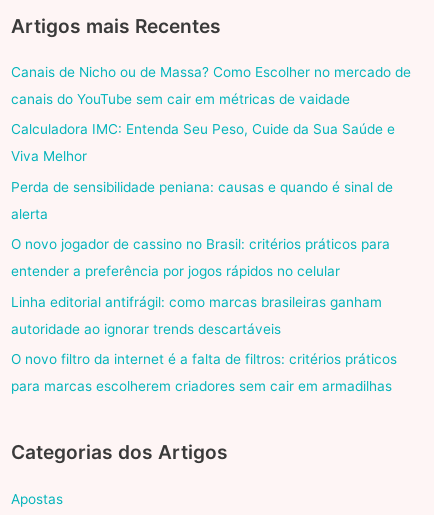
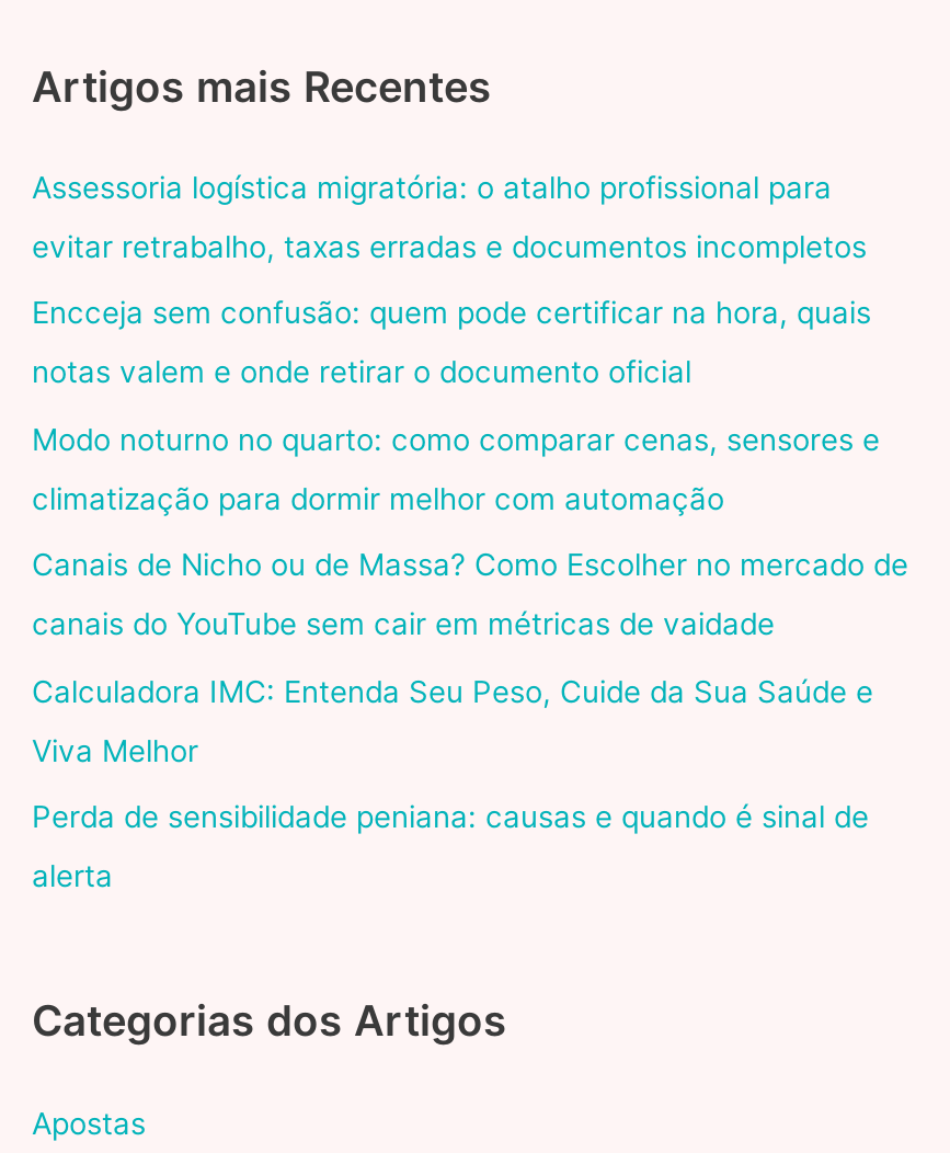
none -> [32,170,880,516] Assessoria logística migratória: o atalho profissional para | evitar retrabalho, taxas erradas e documentos incompletos | Encceja sem confusão: quem pode certificar na hora, quais | notas valem e onde retirar o documento oficial | Modo noturno no quarto: como comparar cenas, sensores e | climatização para dormir melhor com automação
moved [11,64,411,222] -> [32,548,908,893]: Canais de Nicho ou de Massa? Como Escolher no mercado de | canais do YouTube sem cair em métricas de vaidade | Calculadora IMC: Entenda Seu Peso, Cuide da Sua Saúde e | Viva Melhor | Perda de sensibilidade peniana: causas e quando é sinal de | alerta
[11,236,397,394] O novo jogador de cassino no Brasil: critérios práticos para | entender a preferência por jogos rápidos no celular | Linha editorial antifrágil: como marcas brasileiras ganham | autoridade ao ignorar trends descartáveis | O novo filtro da internet é a falta de filtros: critérios práticos | para marcas escolherem criadores sem cair em armadilhas -> none

